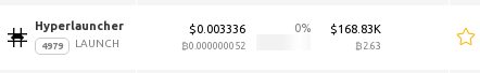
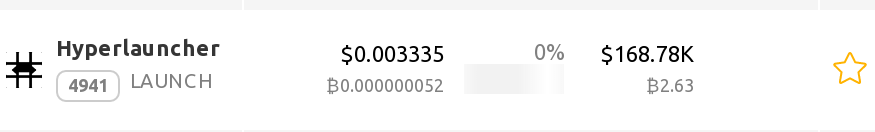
[189,23,245,35] $0.003336 -> [340,42,444,66] $0.003335
[330,23,381,35] $168.83K -> [600,42,694,66] $168.78K

